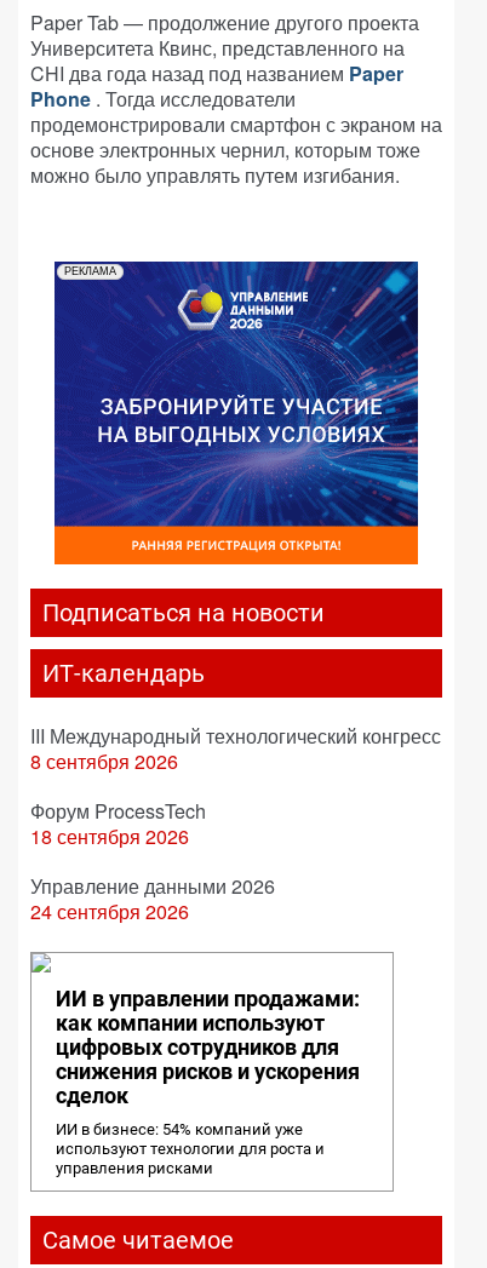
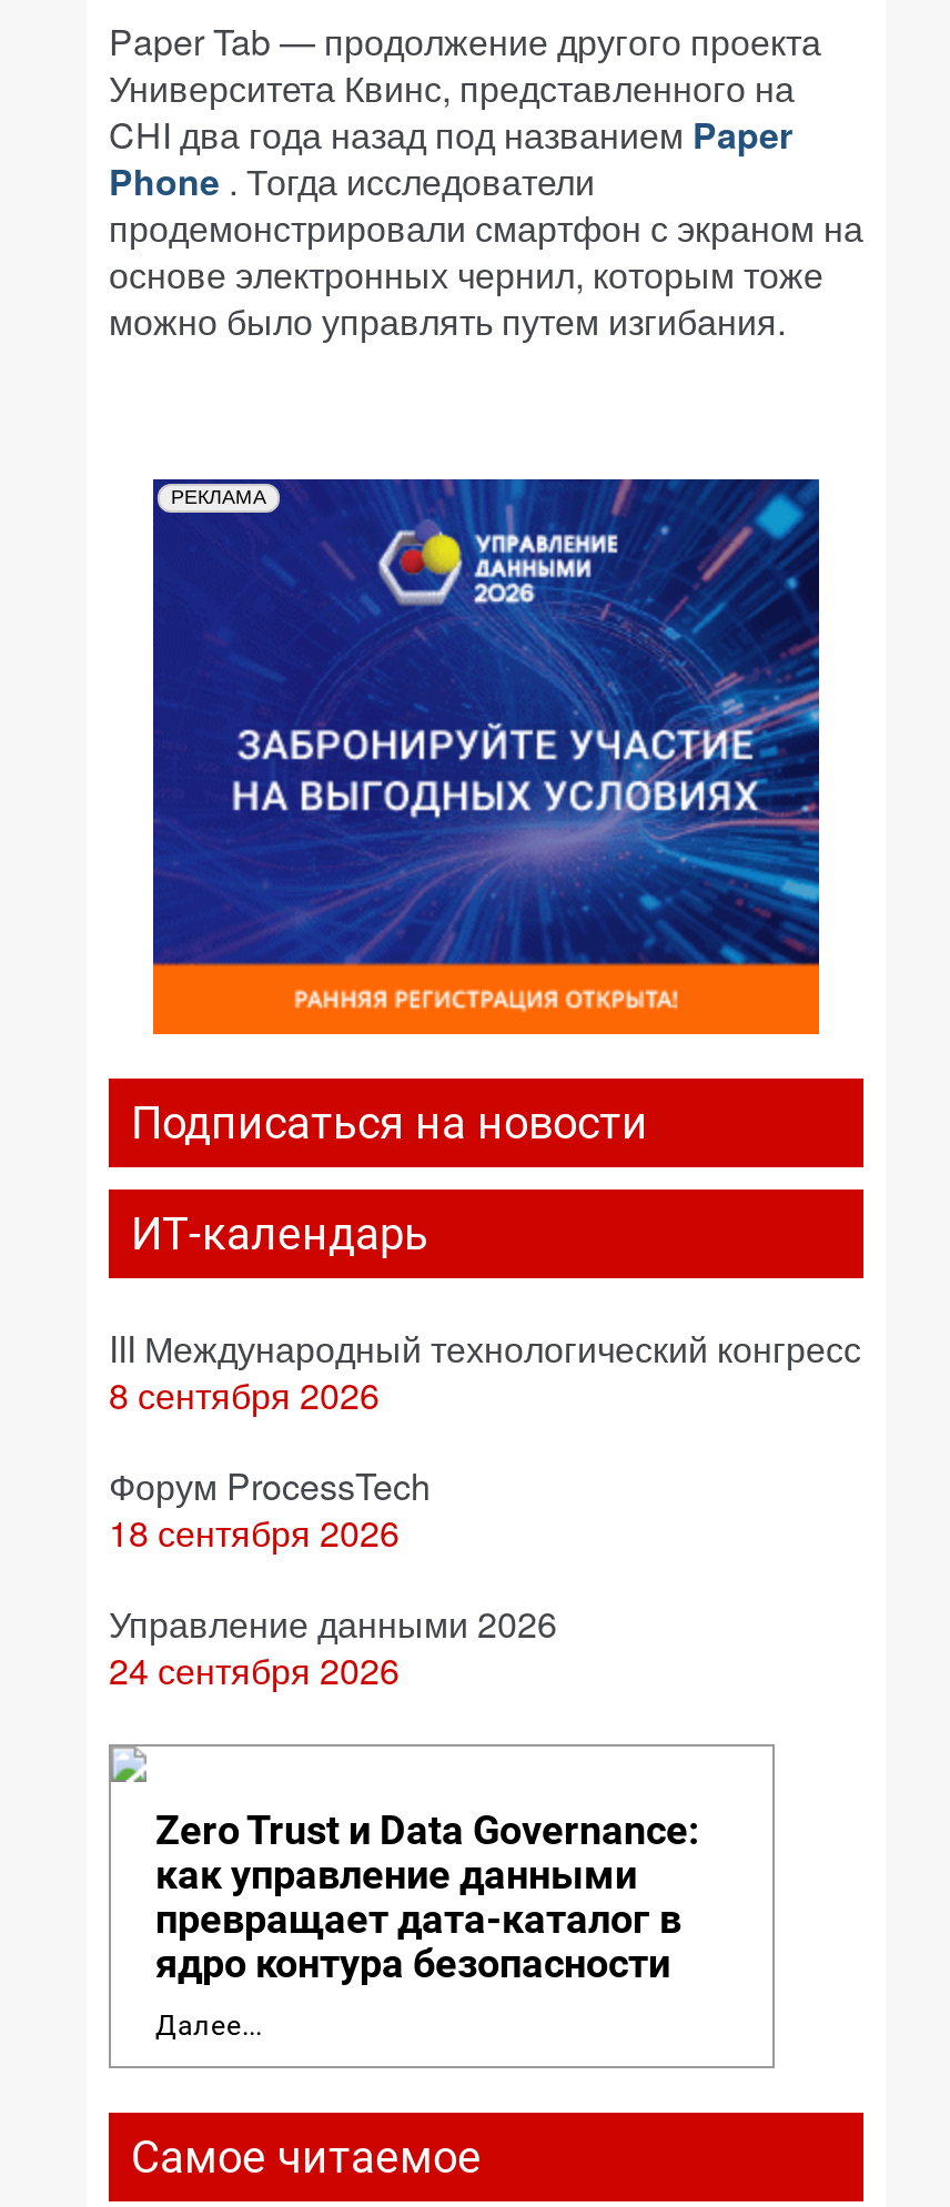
[56,985,360,1108] ИИ в управлении продажами: | как компании используют | цифровых сотрудников для | снижения рисков и ускорения | сделок -> [155,1805,699,1985] Zero Trust и Data Governance: | как управление данными | превращает дата-каталог в | ядро контура безопасности
[56,1120,325,1177] ИИ в бизнесе: 54% компаний уже | используют технологии для роста и | управления рисками -> [155,2007,262,2041] Далее...

